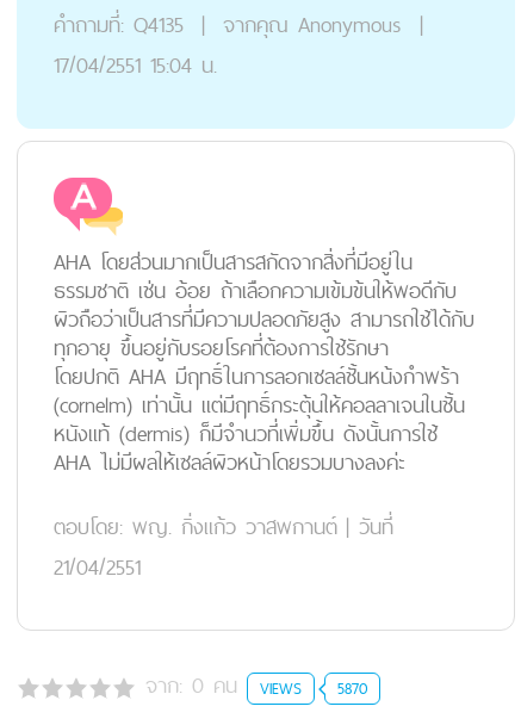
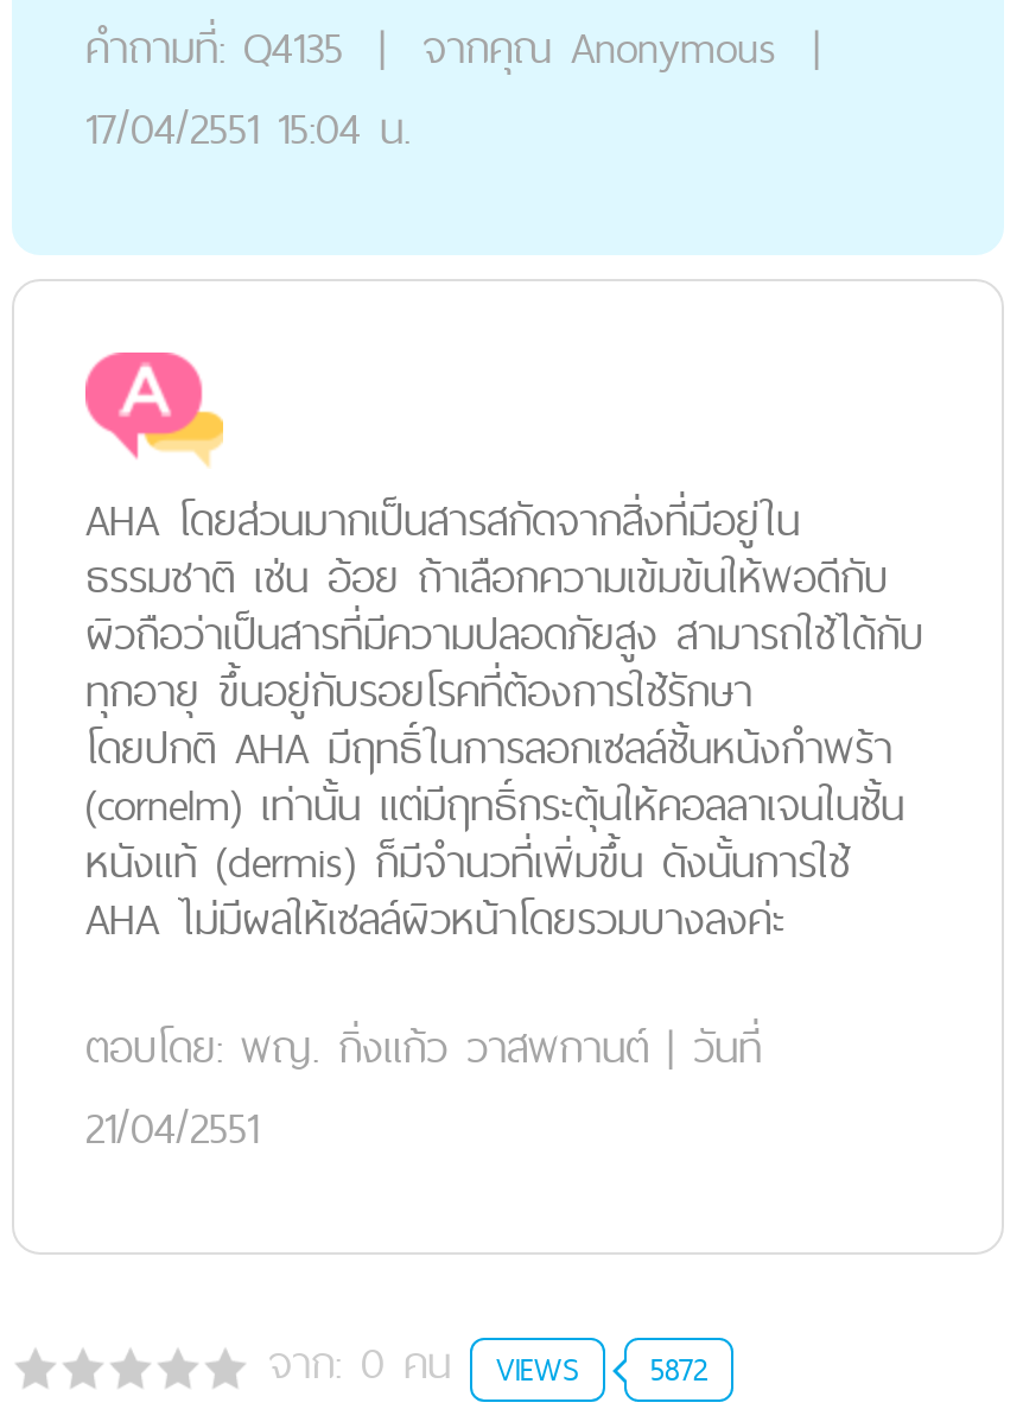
[145,667,367,704] จาก: 0คน VIEWS 5870 -> [268,1326,707,1400] จาก: 0คน VIEWS 5872

